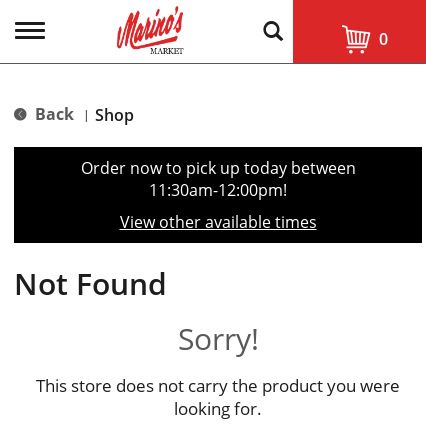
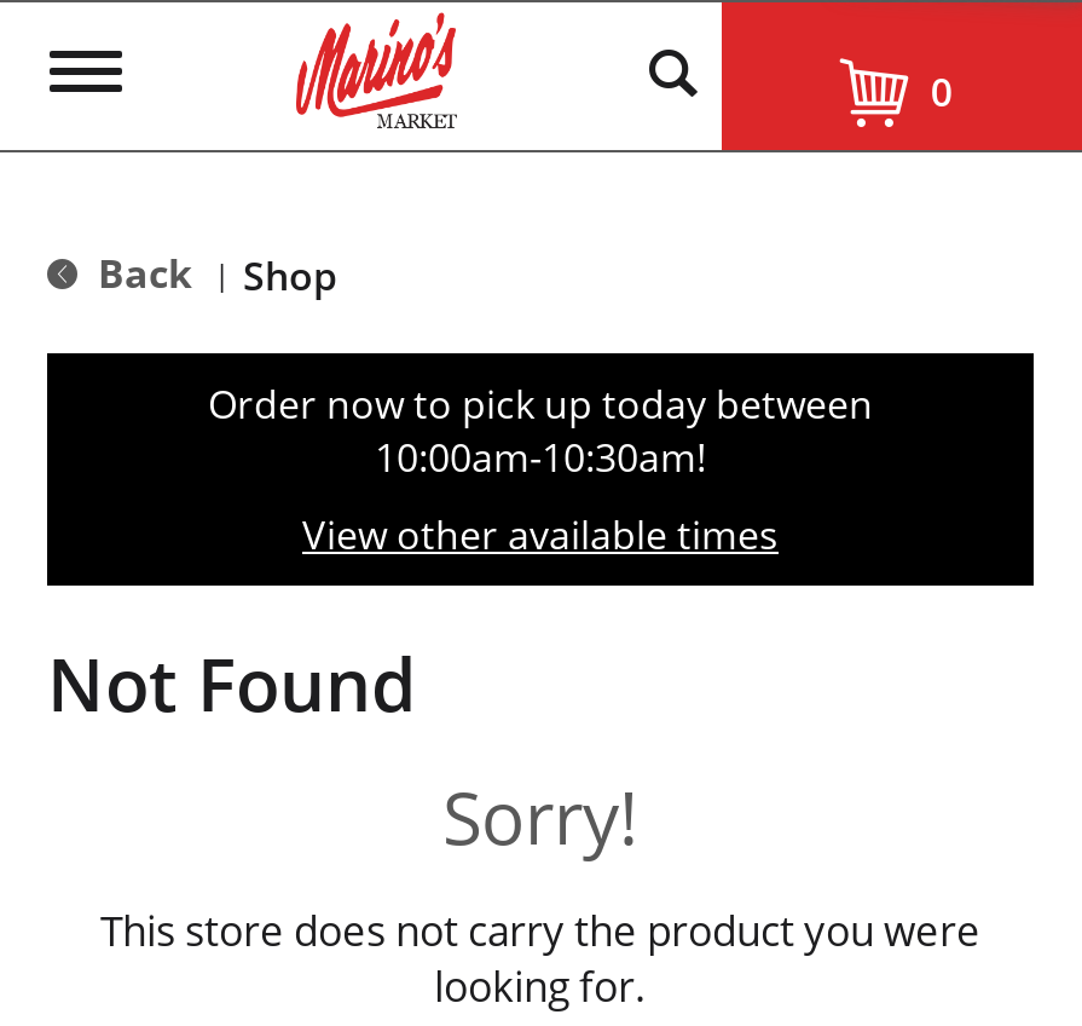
[149,179,287,201] 11:30am-12:00pm! -> [375,431,706,484] 10:00am-10:30am!

